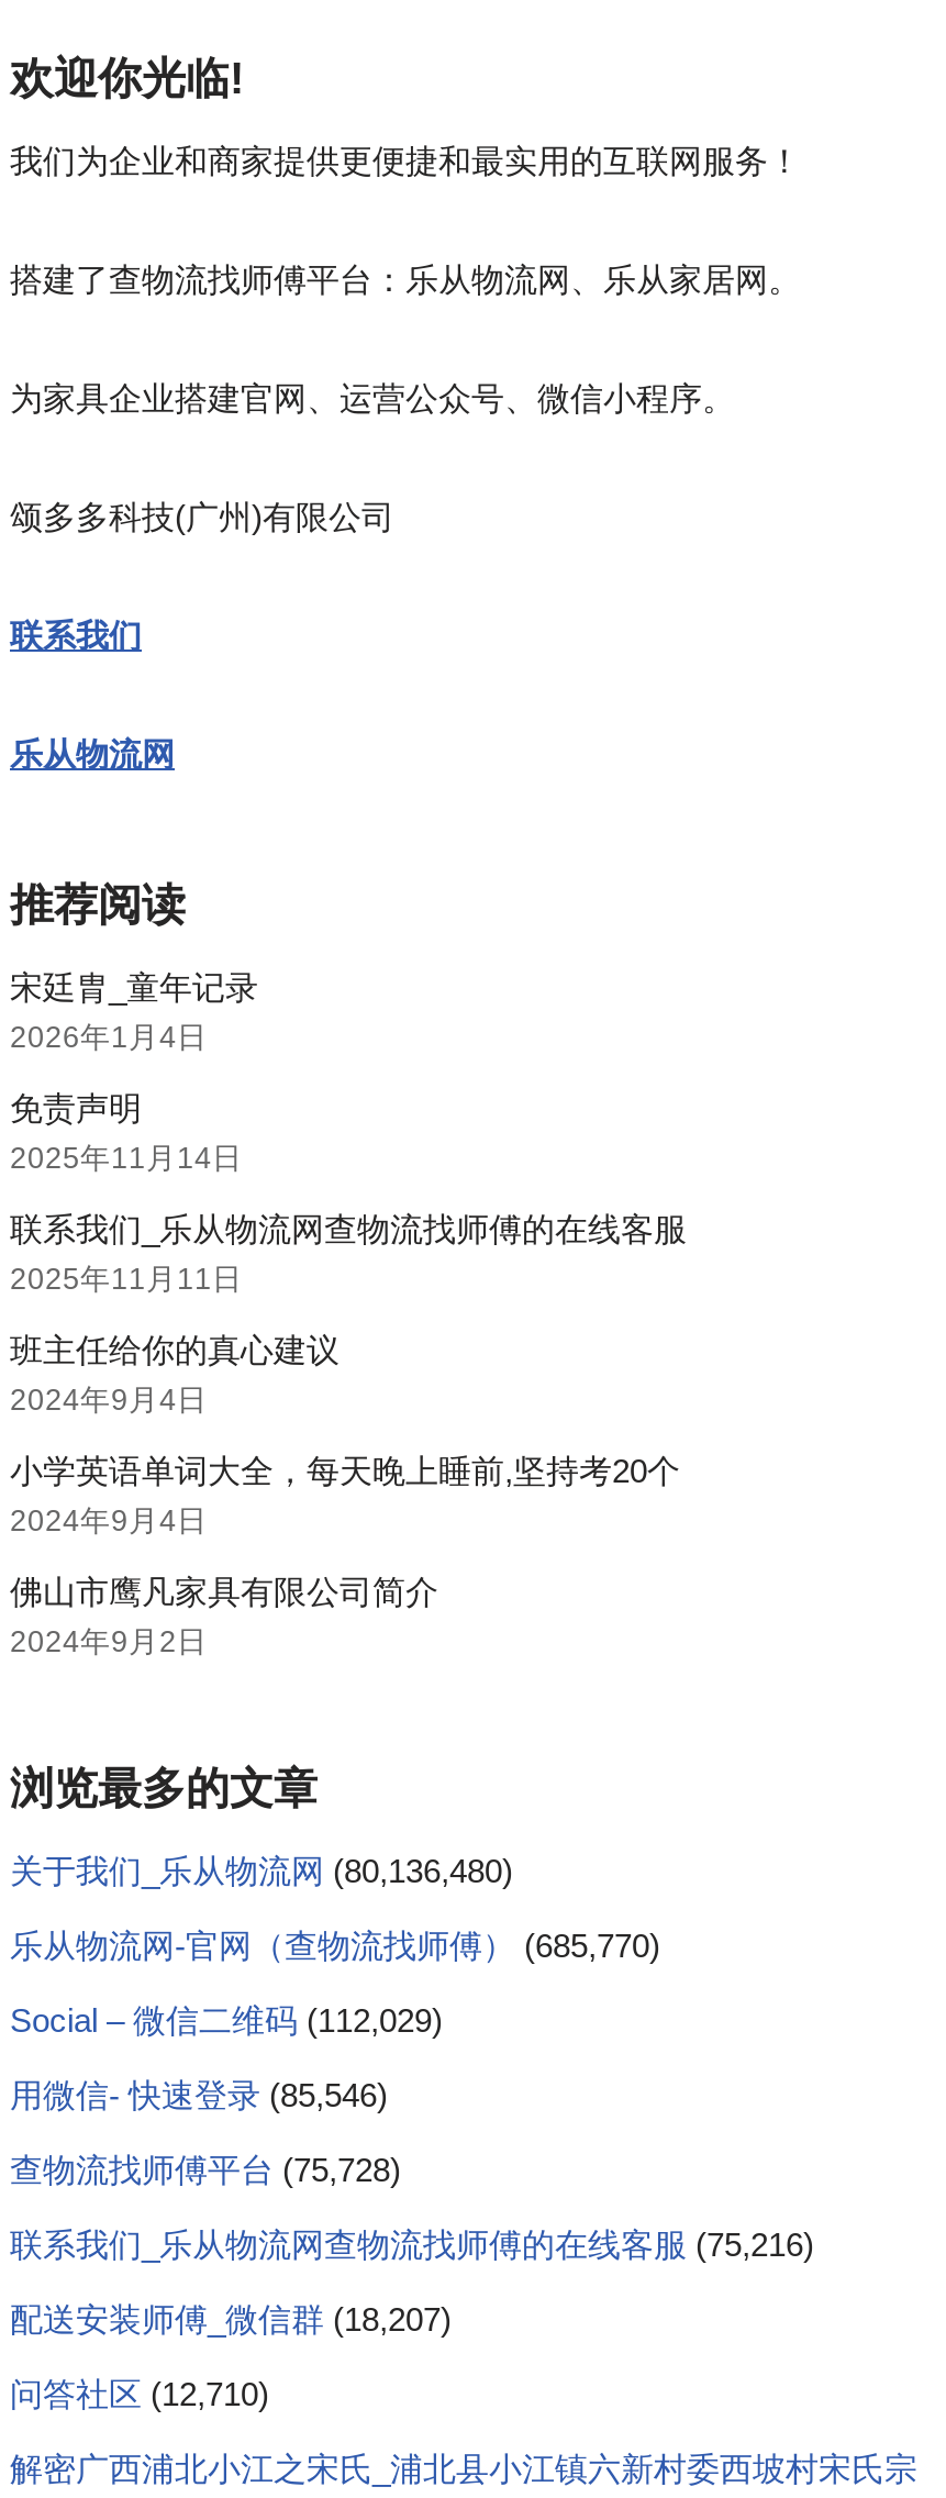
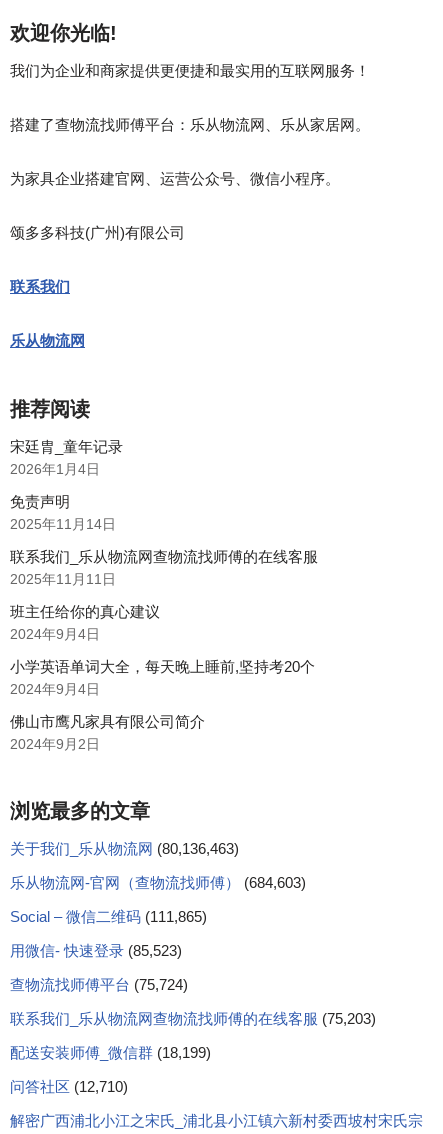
[10,1851,513,1888] 关于我们_乐从物流网 (80,136,480) -> [10,840,239,857] 关于我们_乐从物流网 (80,136,463)
[10,1926,660,1963] 乐从物流网-官网（查物流找师傅） (685,770) -> [10,874,306,891] 乐从物流网-官网（查物流找师傅） (684,603)
[10,2000,443,2038] Social – 微信二维码 (112,029) -> [10,908,207,925] Social – 微信二维码 (111,865)
[10,2075,388,2112] 用微信- 快速登录 (85,546) -> [10,942,182,959] 用微信- 快速登录 (85,523)
[10,2150,401,2187] 查物流找师傅平台 (75,728) -> [10,976,188,993] 查物流找师傅平台 (75,724)
[10,2225,814,2262] 联系我们_乐从物流网查物流找师傅的在线客服 (75,216) -> [10,1010,376,1027] 联系我们_乐从物流网查物流找师傅的在线客服 (75,203)
[10,2299,452,2337] 配送安装师傅_微信群 (18,207) -> [10,1044,211,1061] 配送安装师傅_微信群 (18,199)

